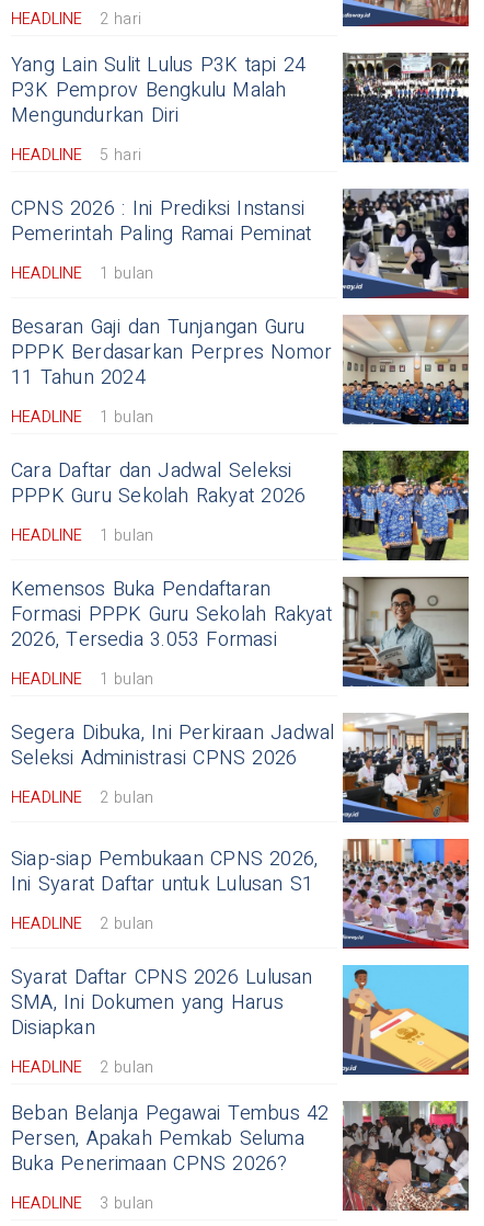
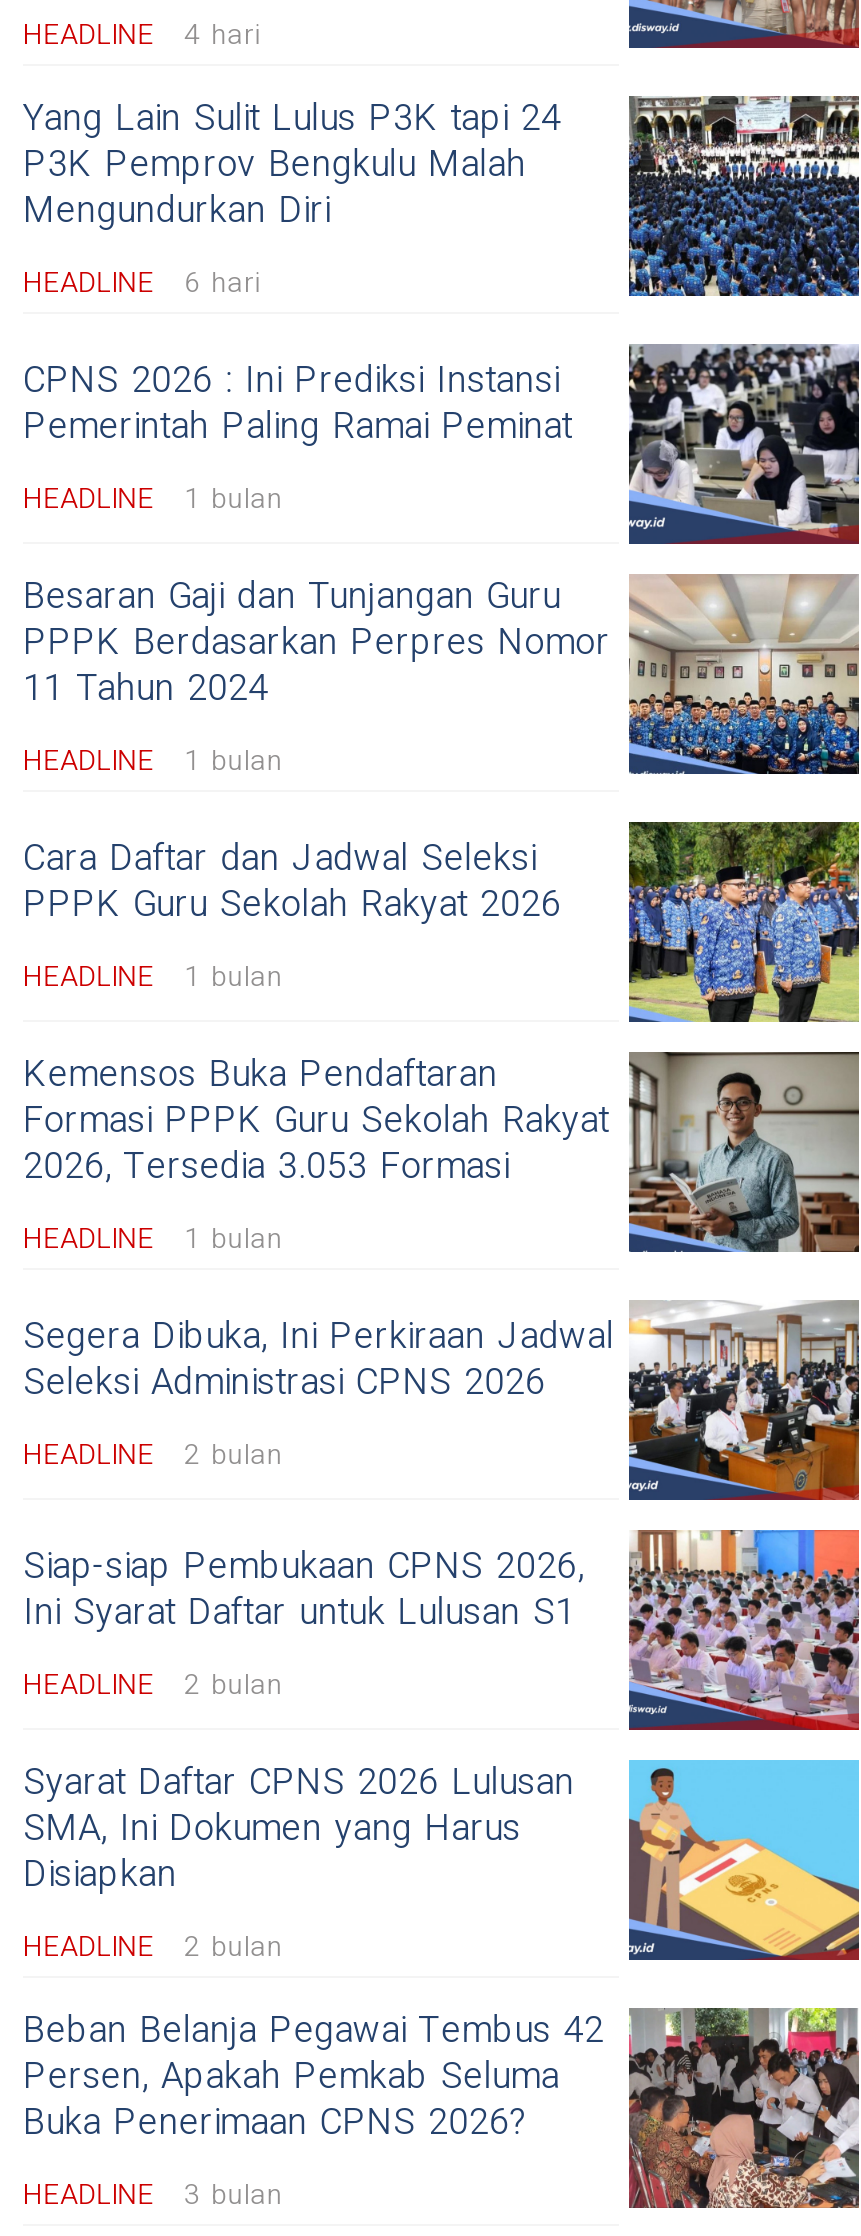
[11,8,141,31] HEADLINE 2 hari -> [23,15,261,57] HEADLINE 4 hari
[11,144,141,167] HEADLINE 5 hari -> [23,263,261,305] HEADLINE 6 hari

